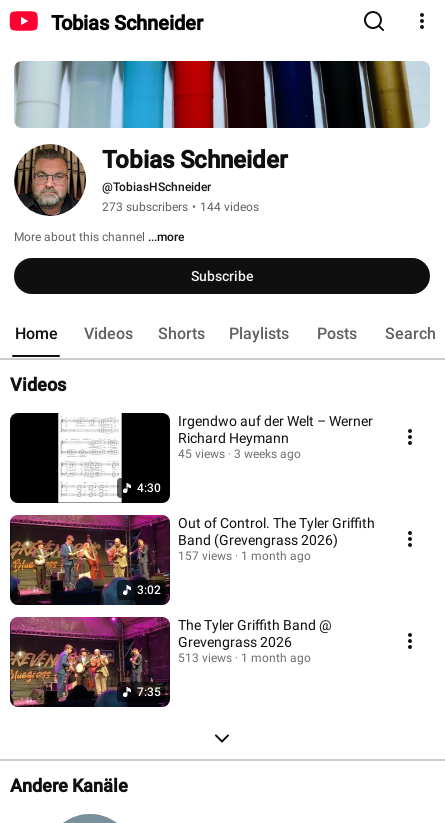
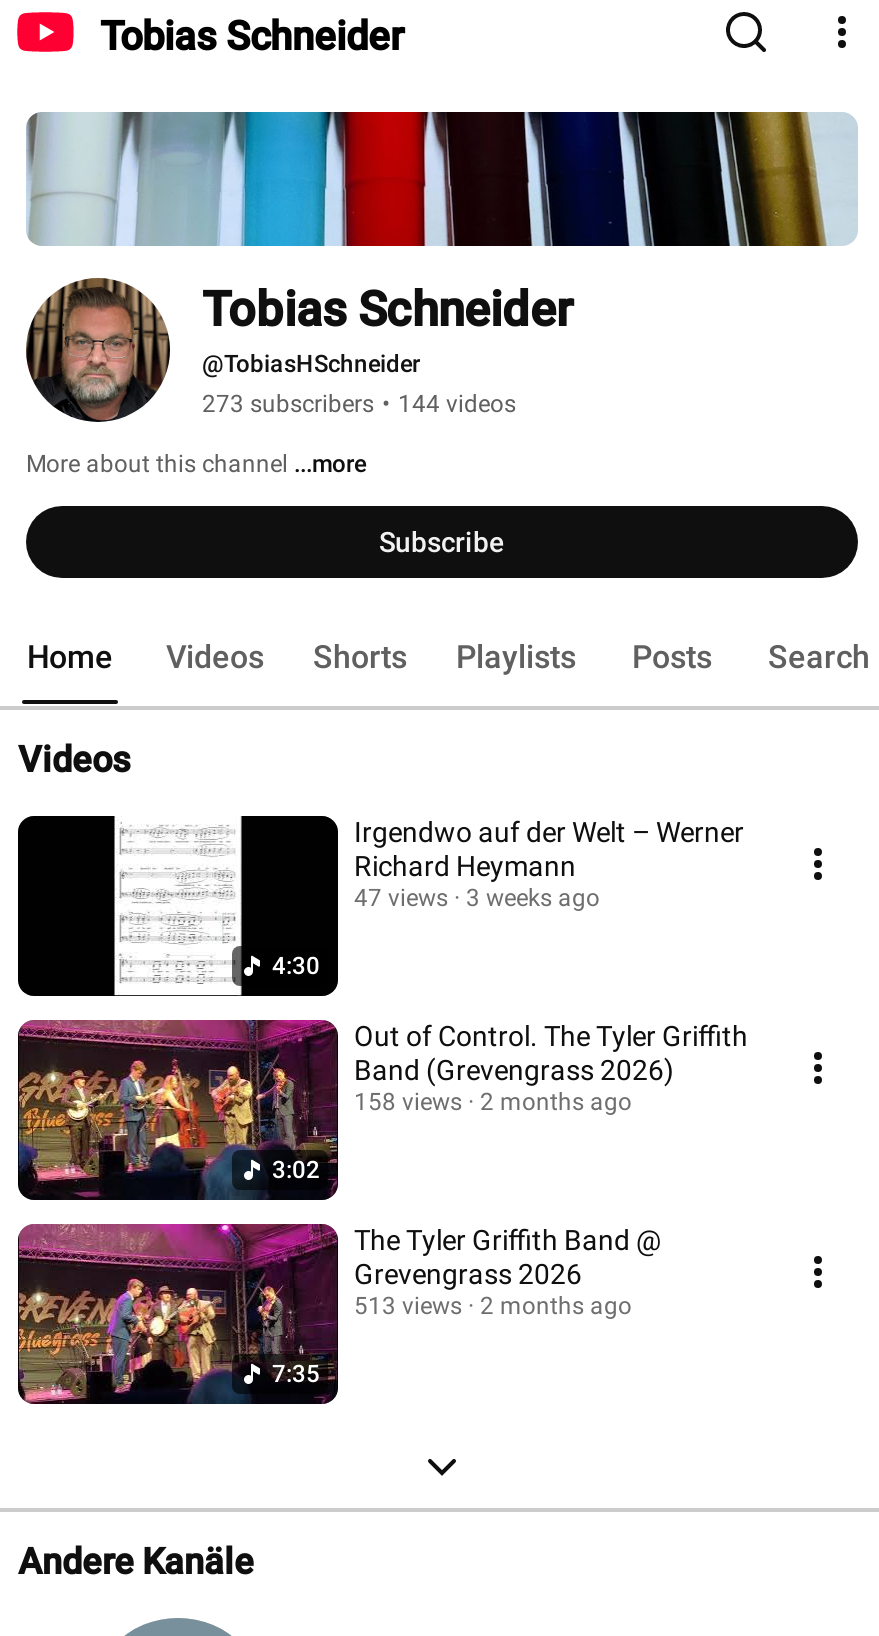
[178,447,301,461] 45 views 3 weeks ago -> [354,884,600,912] 47 views 3 weeks ago
[178,549,232,563] 157 views -> [354,1088,462,1116] 158 views
[241,549,311,563] 1 month ago -> [480,1088,632,1116] 2 months ago
[178,651,311,665] 513 views 1 month ago -> [354,1292,632,1320] 513 views 2 months ago

